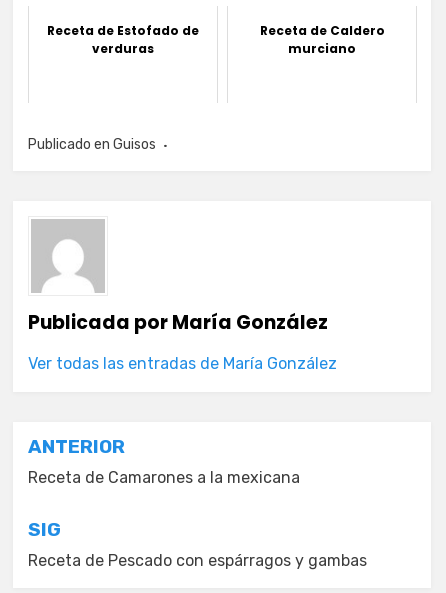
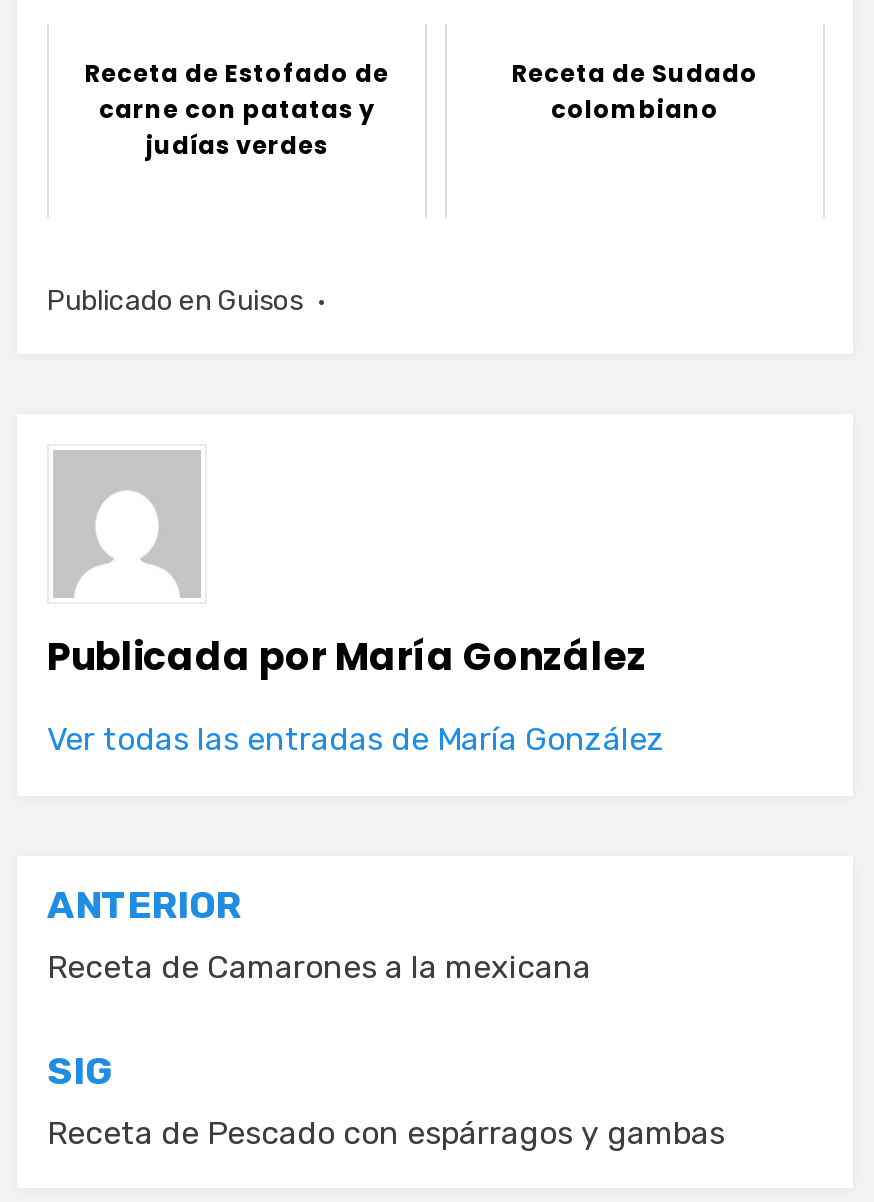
[259,22,384,57] Receta de Caldero | murciano -> [512,56,758,126] Receta de Sudado | colombiano
[92,40,154,57] verduras -> [99,92,375,162] carne con patatas y | judías verdes

